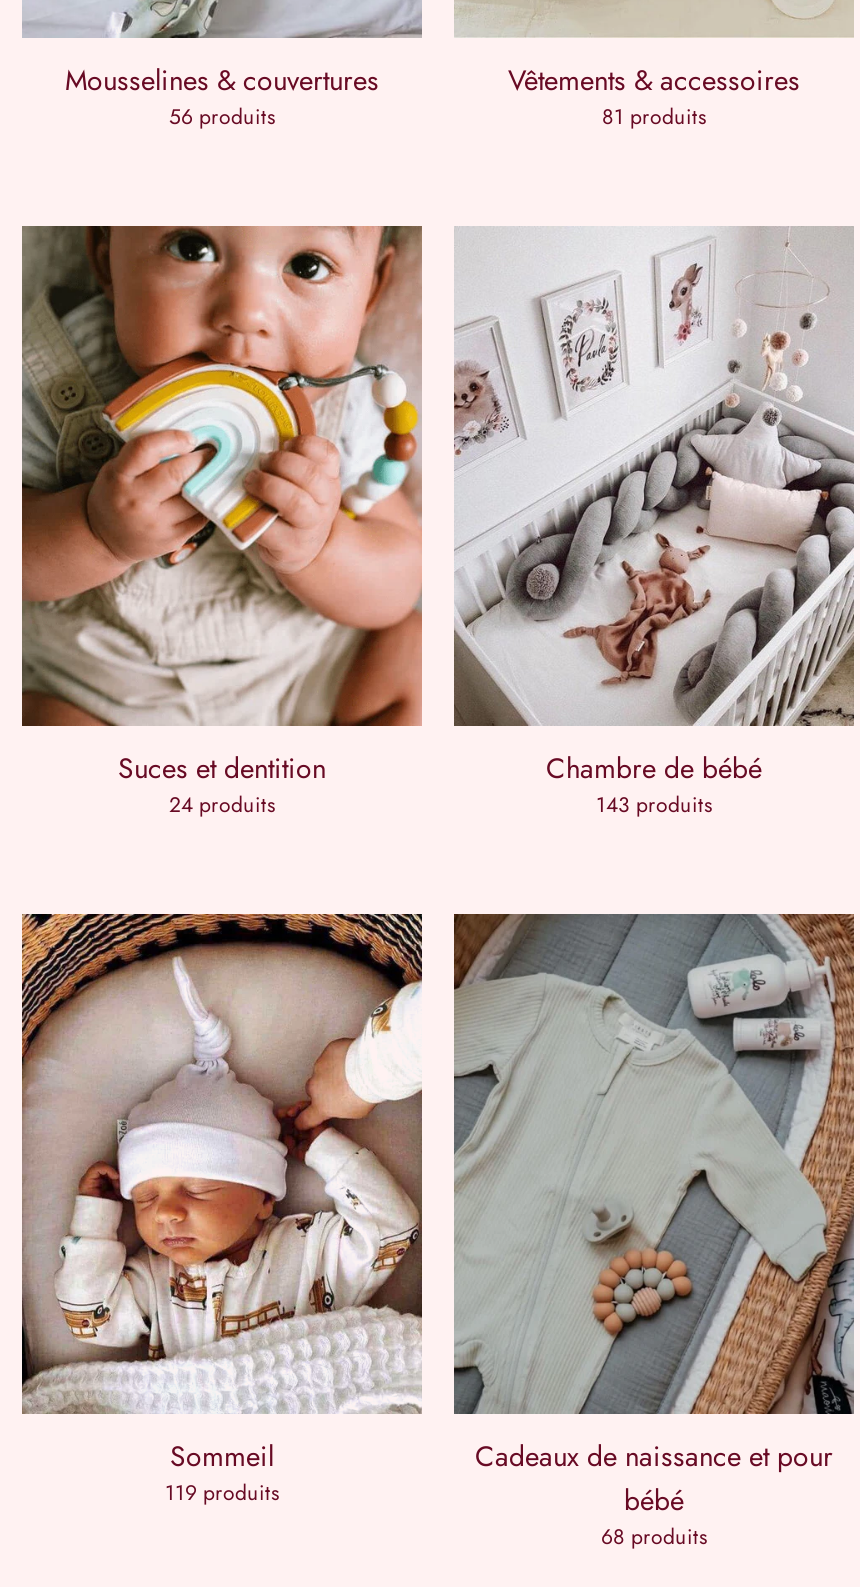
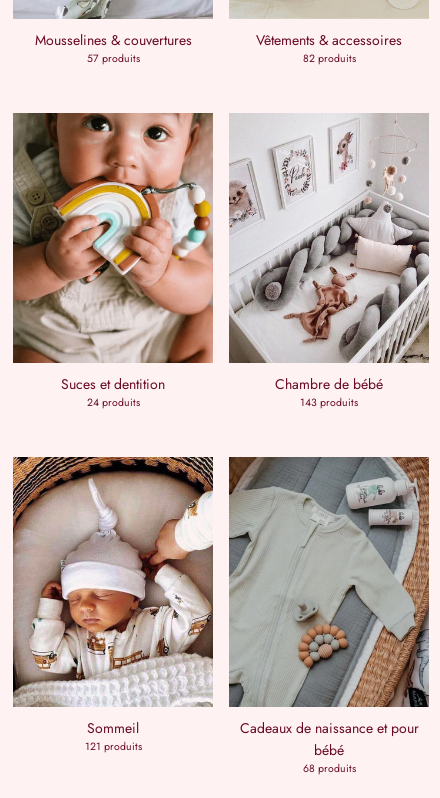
[169,102,275,132] 56 produits -> [86,51,139,66] 57 produits
[602,102,706,132] 81 produits -> [302,51,355,66] 82 produits
[165,1478,279,1508] 119 produits -> [84,739,141,754] 121 produits

